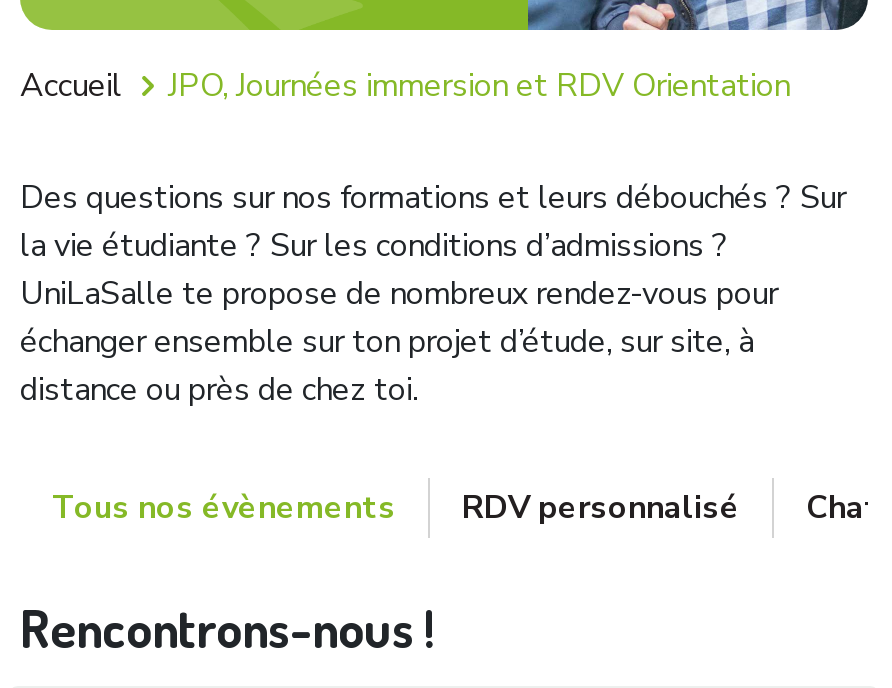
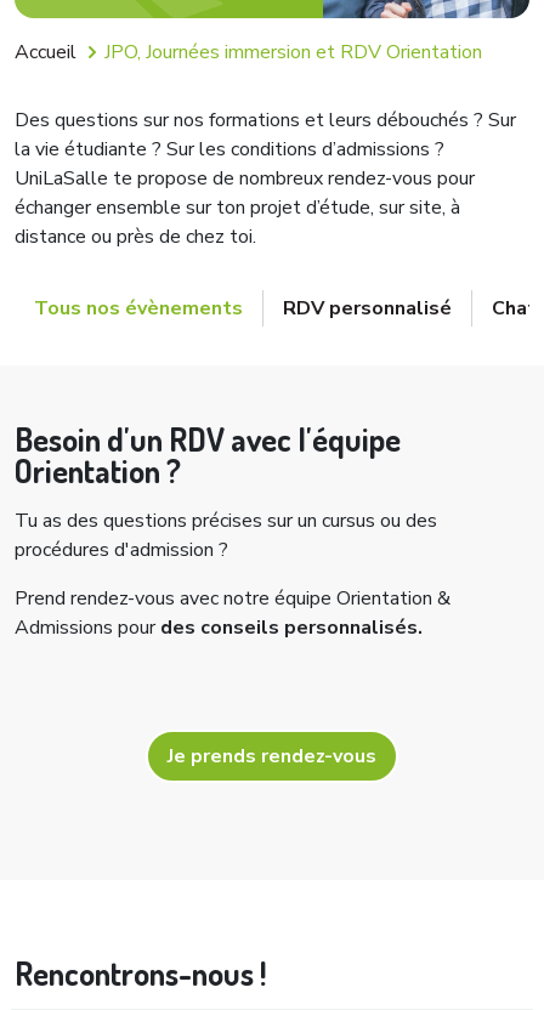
none -> [15,419,450,641] Besoin d'un RDV avec l'équipe | Orientation ? | Tu as des questions précises sur un cursus ou des | procédures d'admission ? | Prend rendez-vous avec notre équipe Orientation & | Admissions pour des conseils personnalisés.
none -> [168,743,376,770] Je prends rendez-vous

